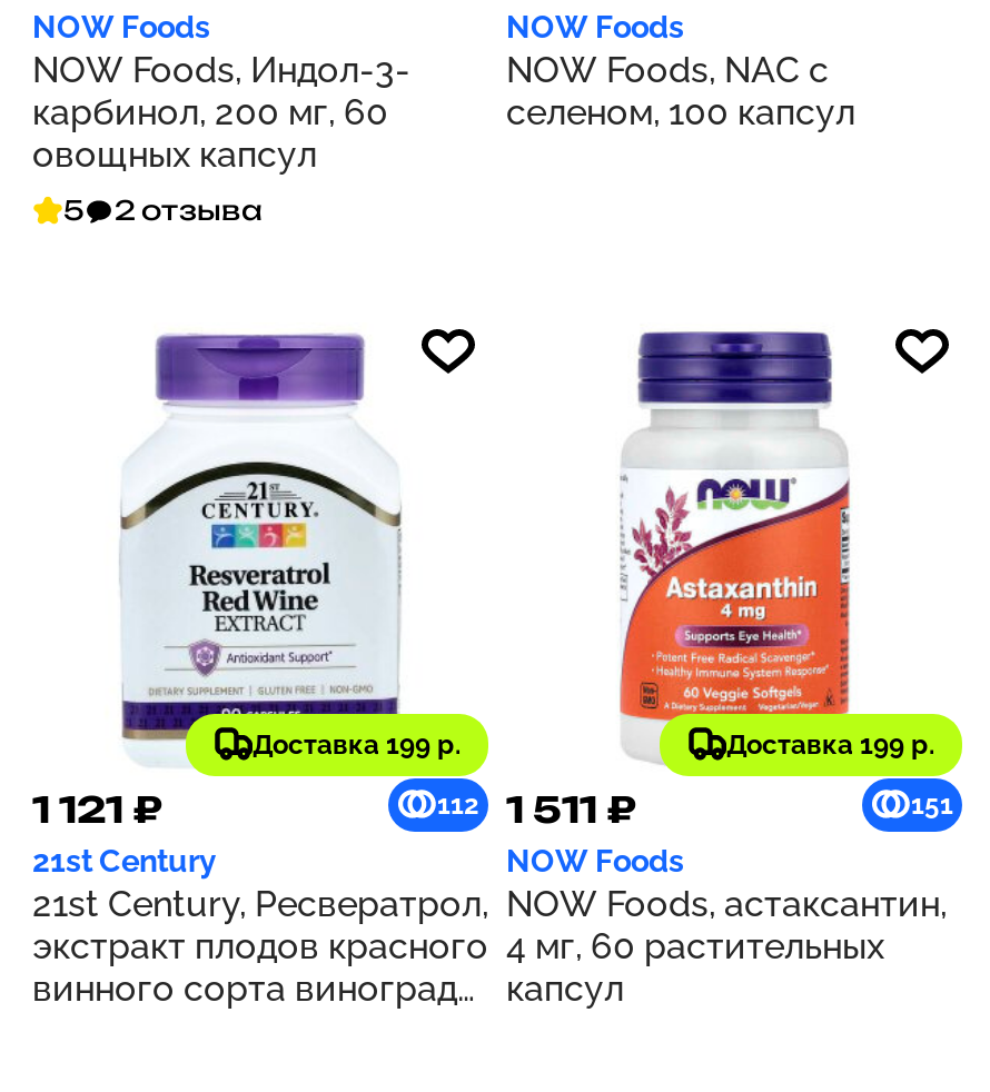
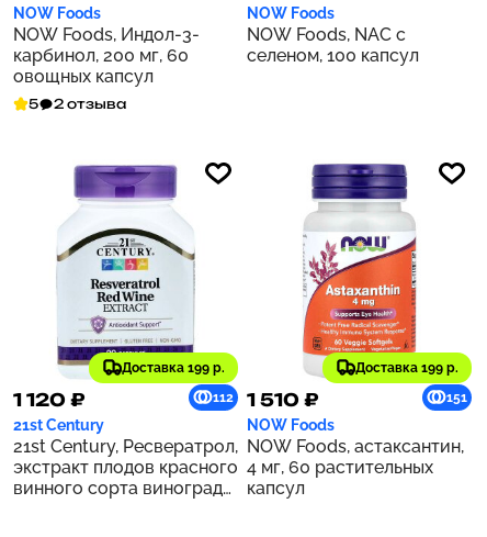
[32,786,164,831] 1 121 ₽ -> [13,388,86,410] 1 120 ₽
[437,786,637,831] 112 1 511 ₽ -> [213,388,319,410] 112 1 510 ₽

